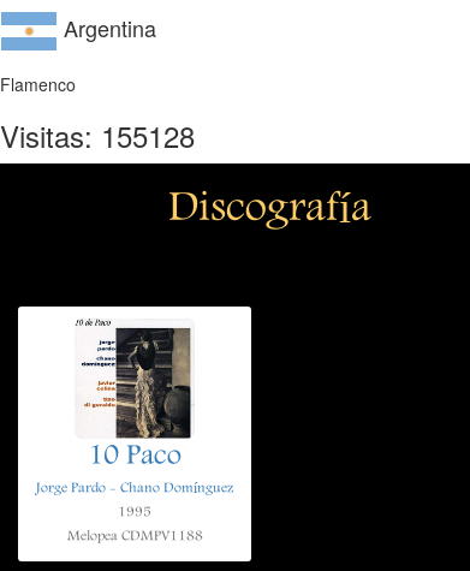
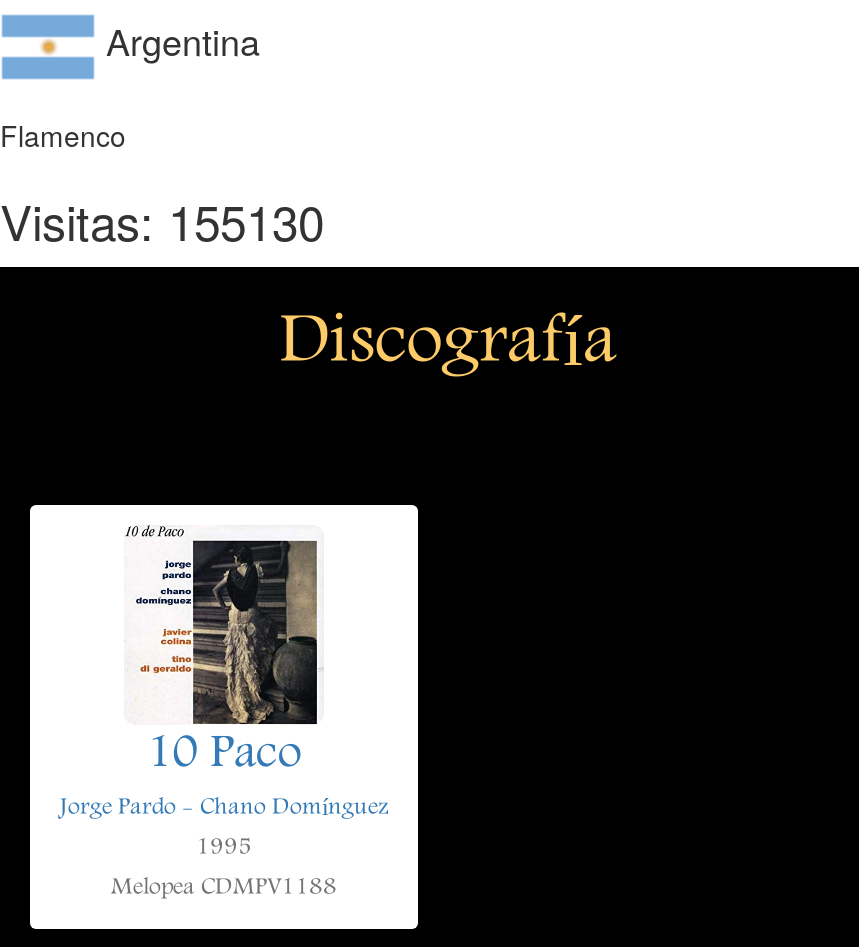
[0,115,195,157] Visitas: 155128 -> [0,186,324,256] Visitas: 155130

